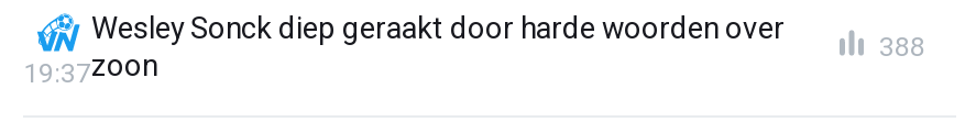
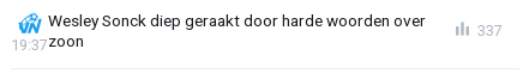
[873,30,925,63] 388 -> [474,22,503,40] 337

